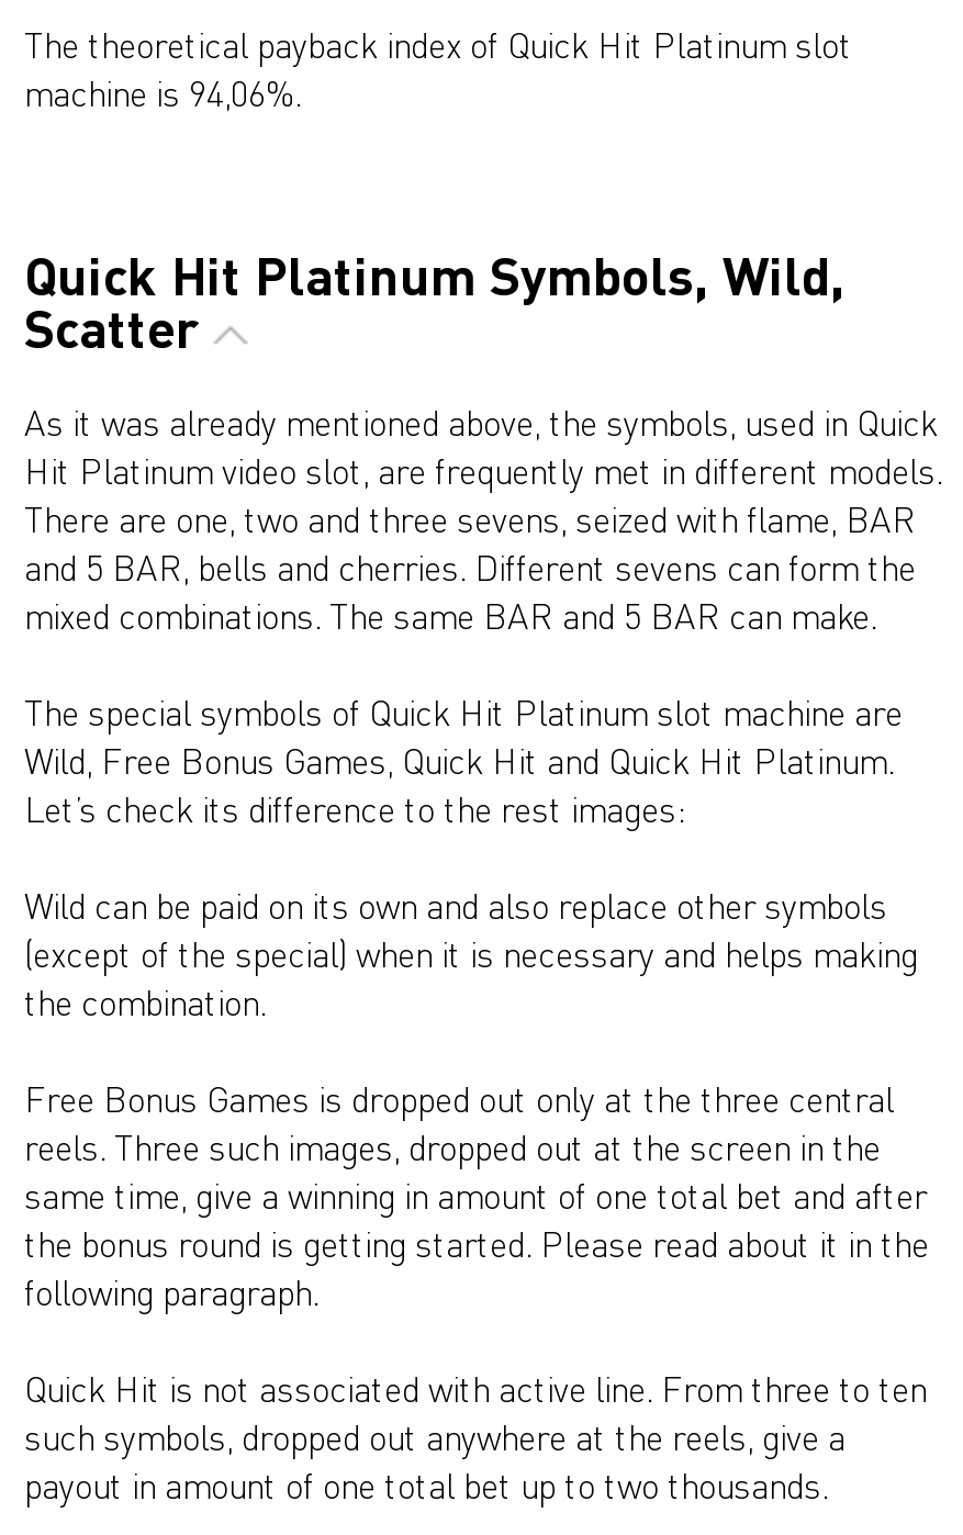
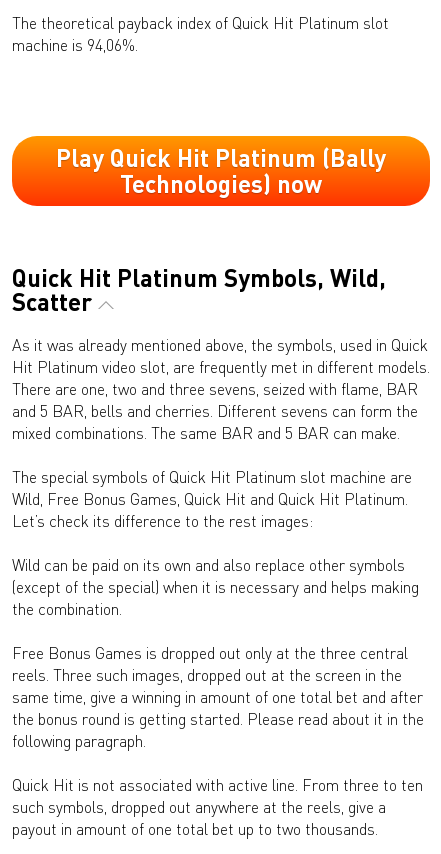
none -> [56,143,386,198] Play Quick Hit Platinum (Bally | Technologies) now

